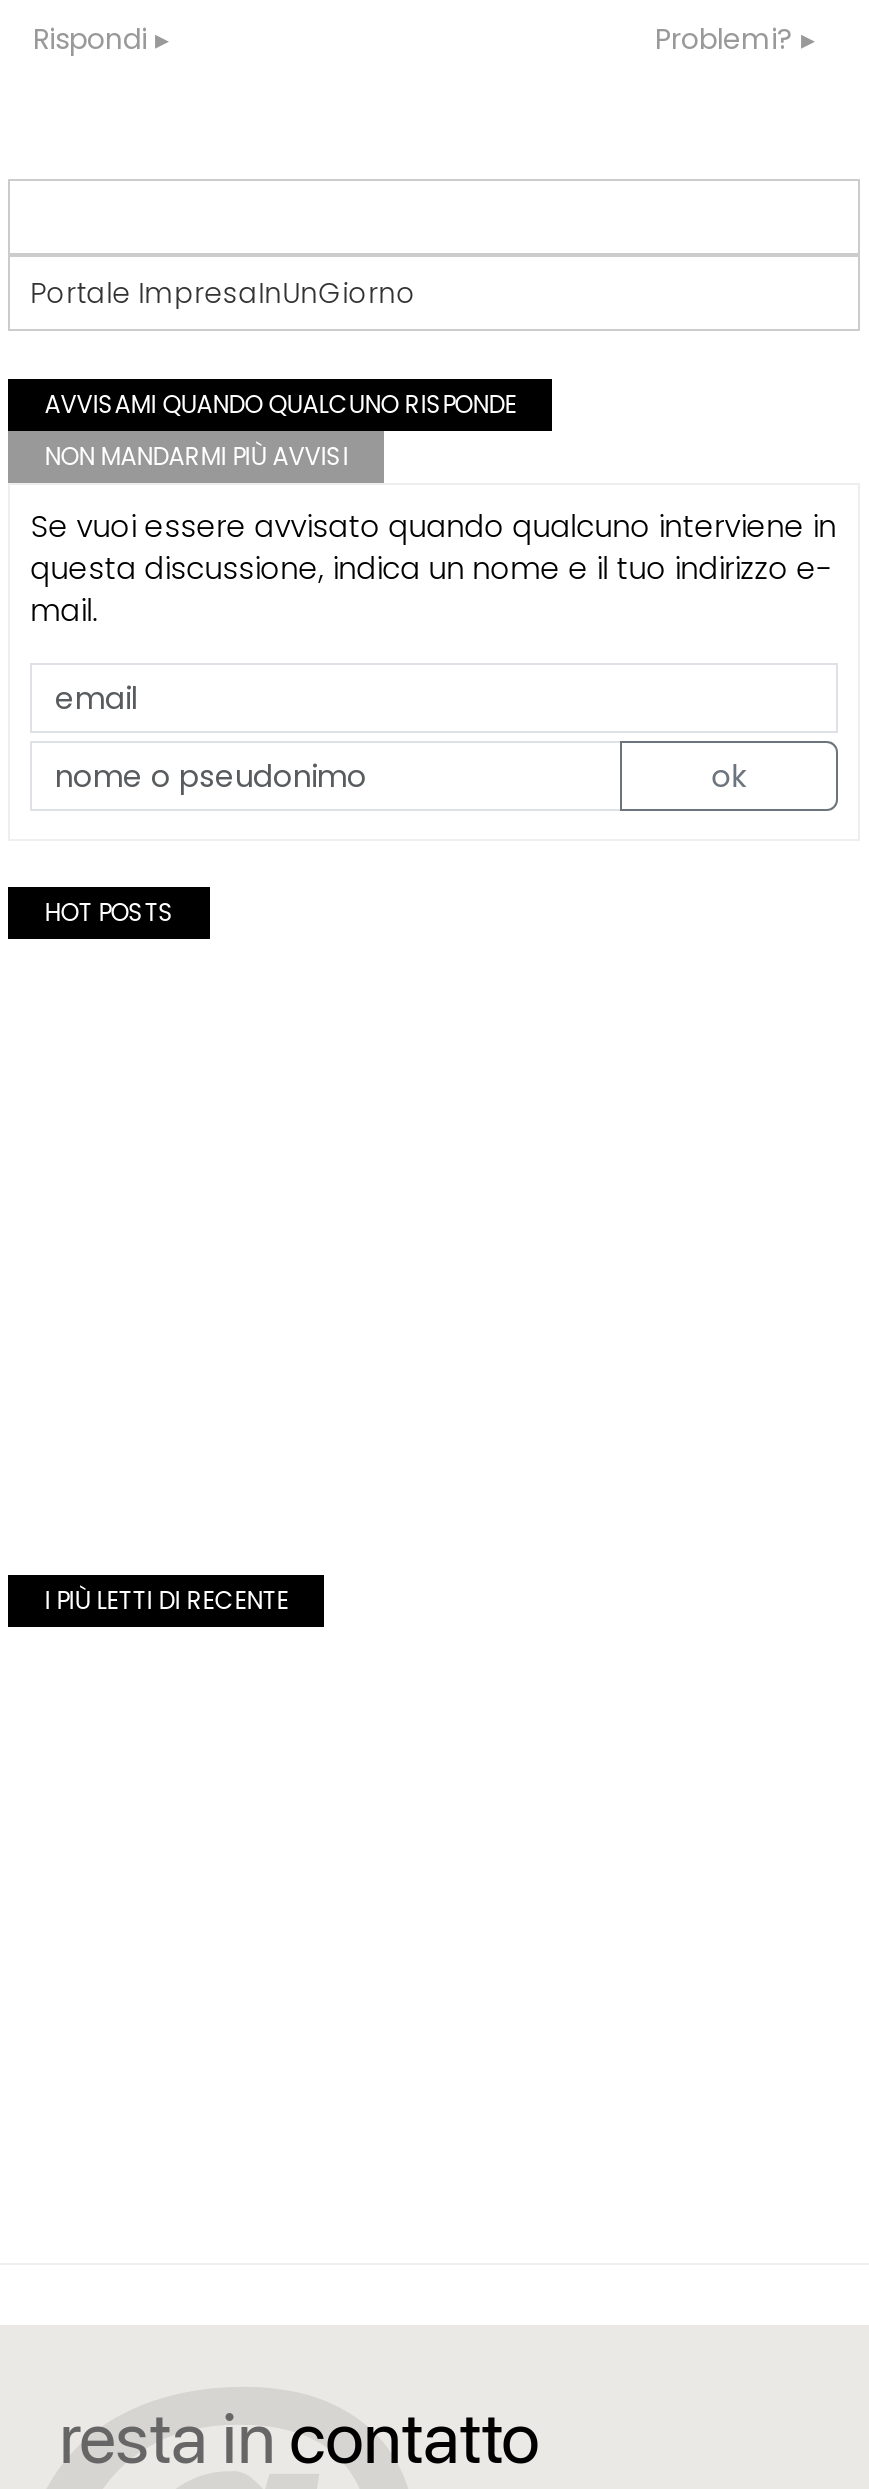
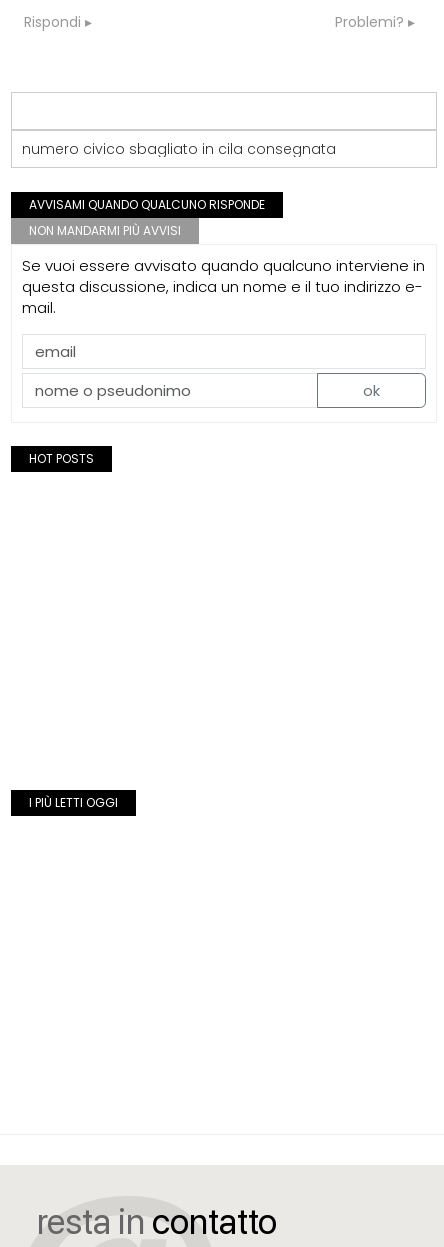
[30,273,416,313] Portale ImpresaInUnGiorno -> [22,139,336,159] numero civico sbagliato in cila consegnata
[44,1582,288,1616] I PIÙ LETTI DI RECENTE -> [29,793,118,810] I PIÙ LETTI OGGI

